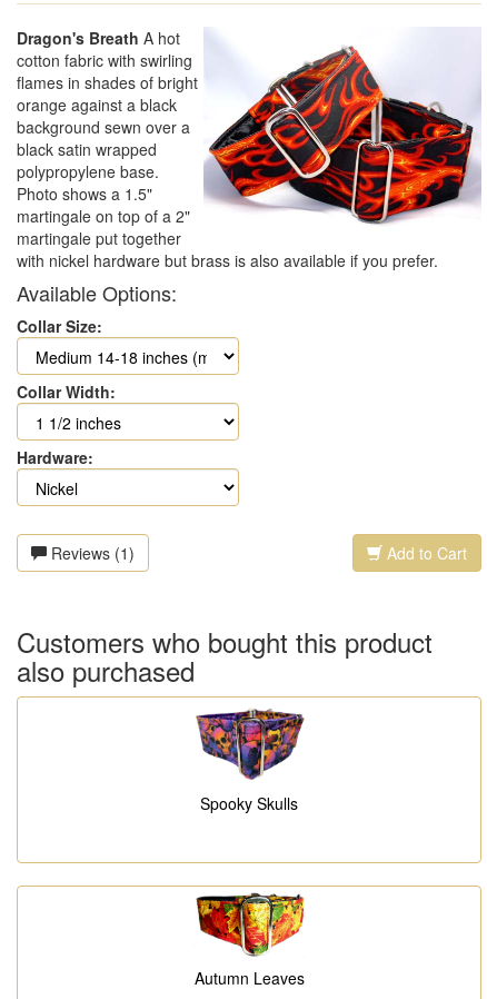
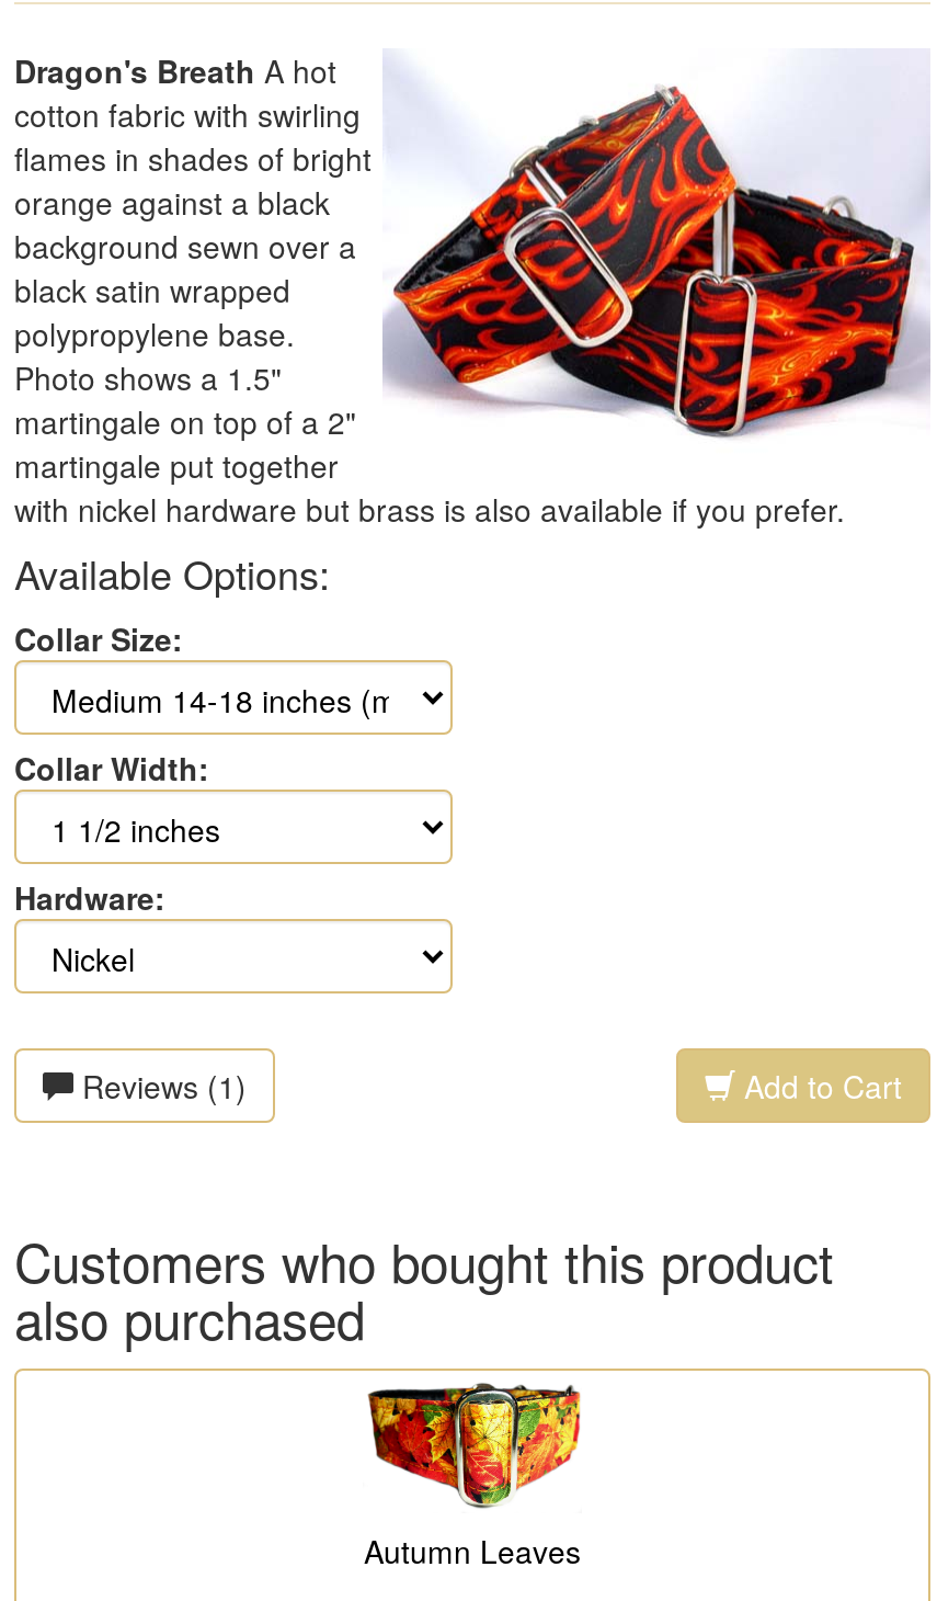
[198,709,304,814] [image] | Spooky Skulls -> none

